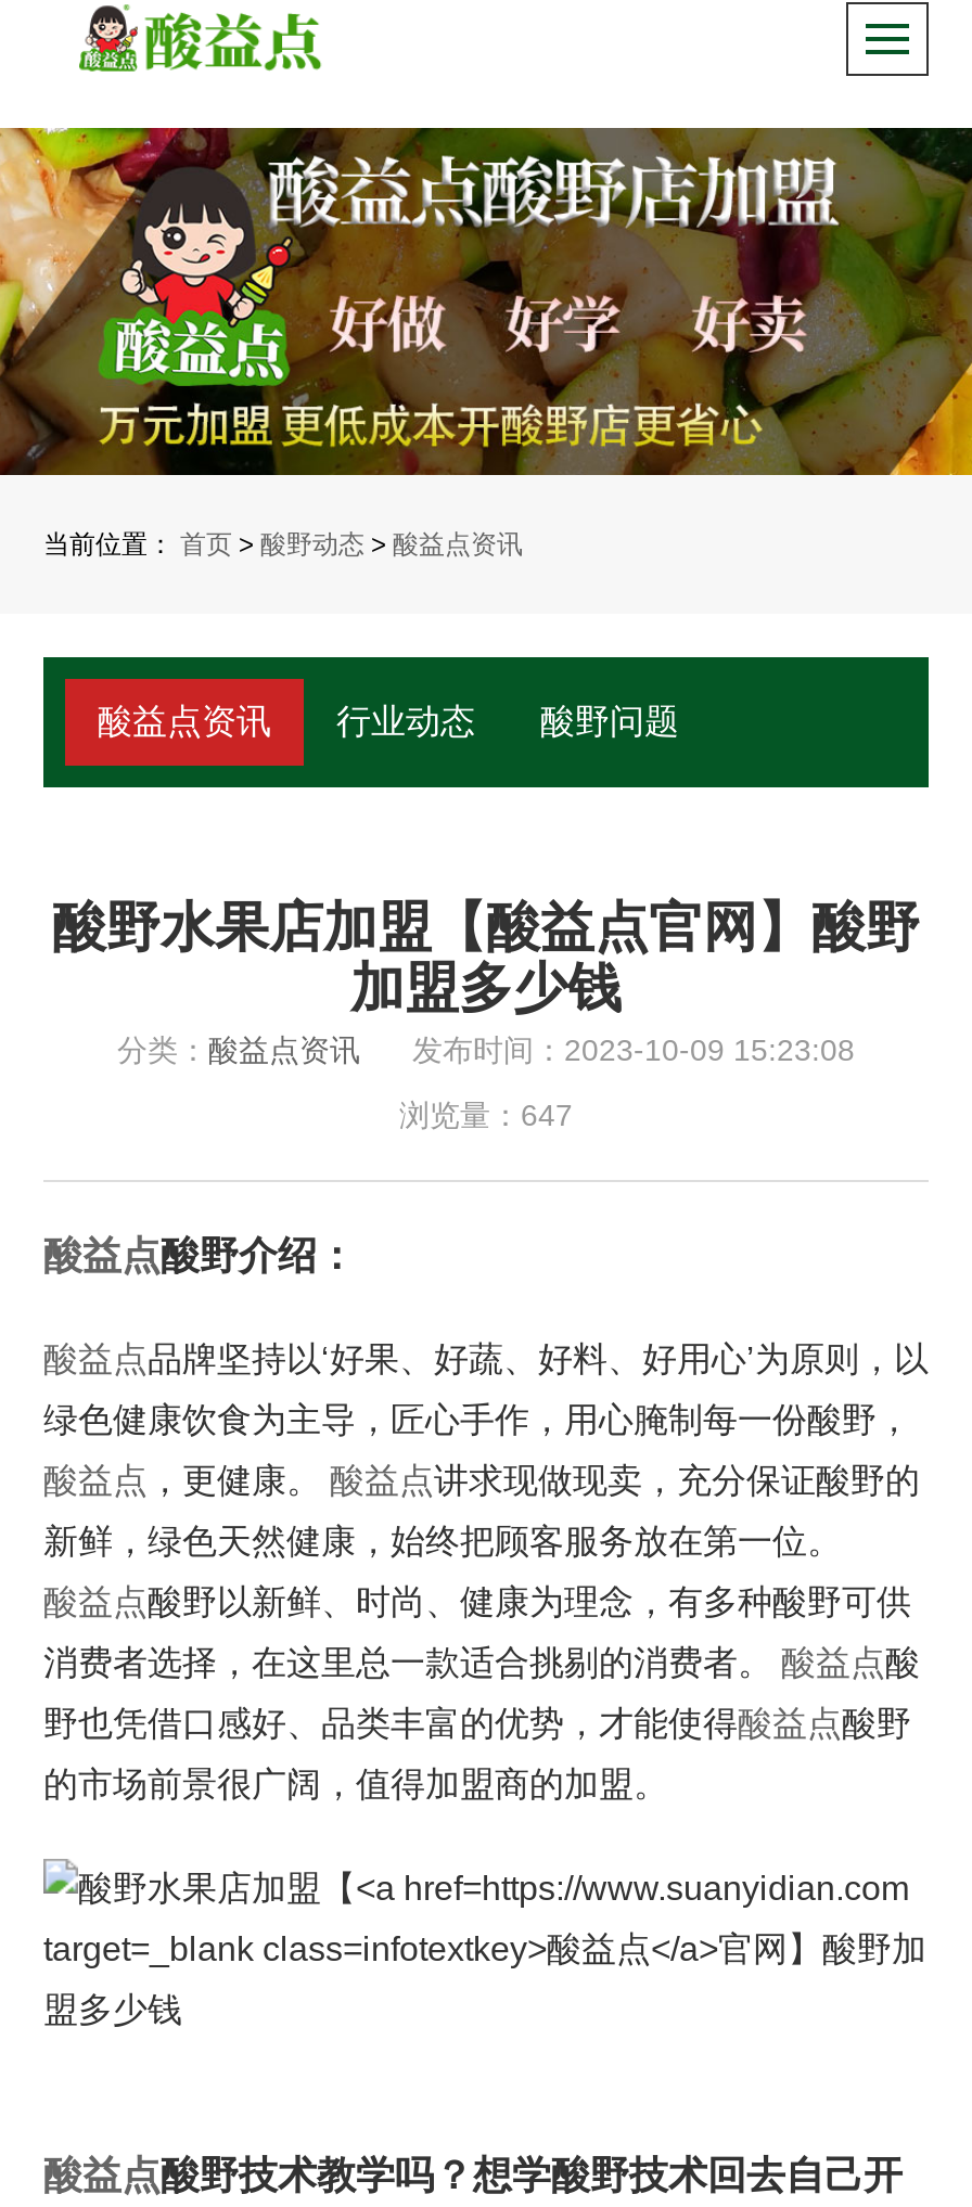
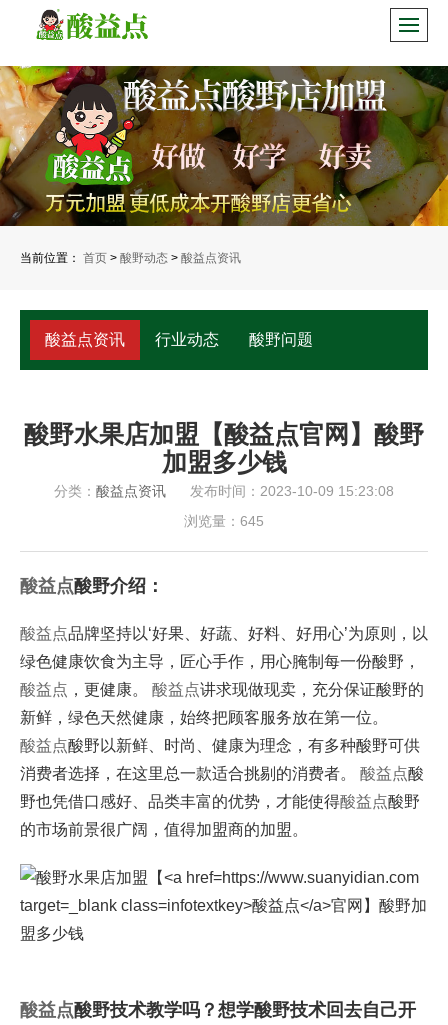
[399,1098,573,1132] 浏览量：647 -> [184,513,264,529] 浏览量：645

